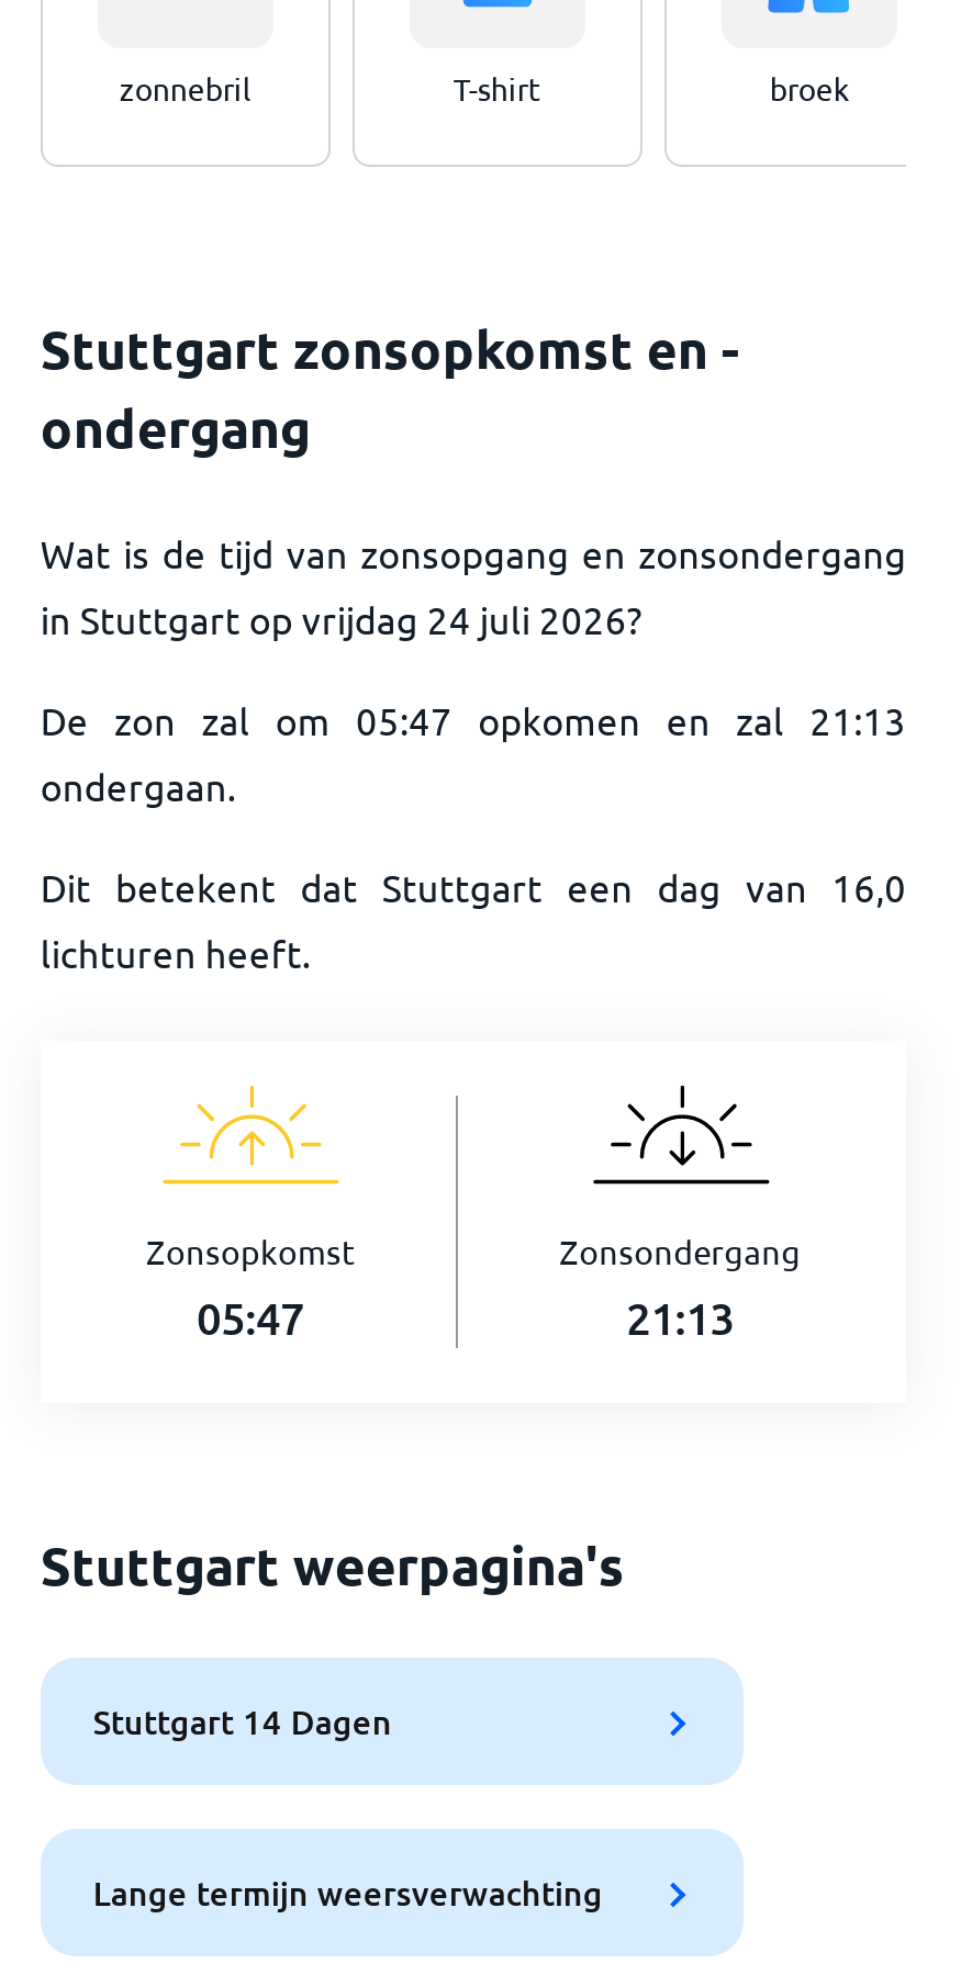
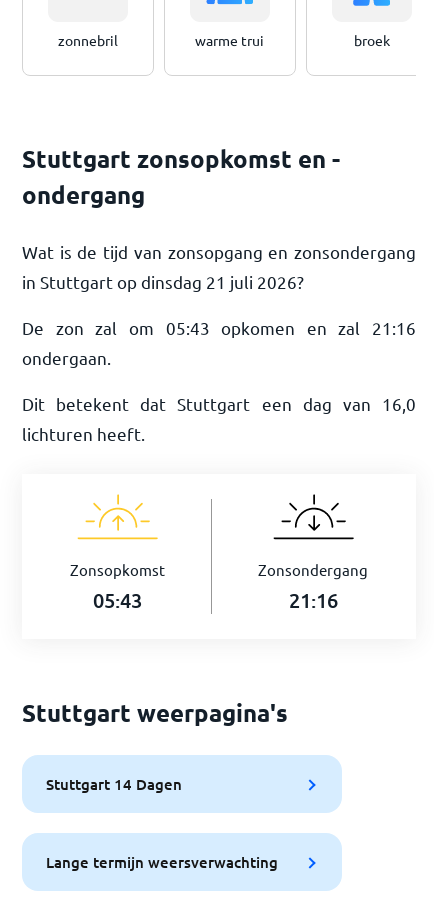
[453,68,541,108] T-shirt -> [195,31,264,49] warme trui
[40,595,642,641] in Stuttgart op vrijdag 24 juli 2026? -> [22,271,304,292] in Stuttgart op dinsdag 21 juli 2026?
[40,696,906,742] De zon zal om 05:47 opkomen en zal 21:13 -> [22,317,416,338] De zon zal om 05:43 opkomen en zal 21:16
[196,1289,304,1346] 05:47 -> [93,587,142,613] 05:43
[626,1289,734,1346] 21:13 -> [289,587,338,613] 21:16

